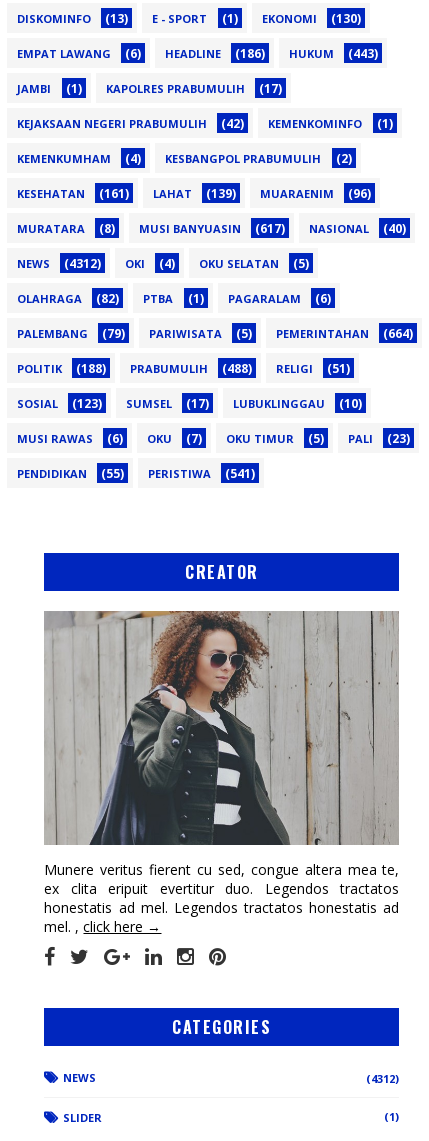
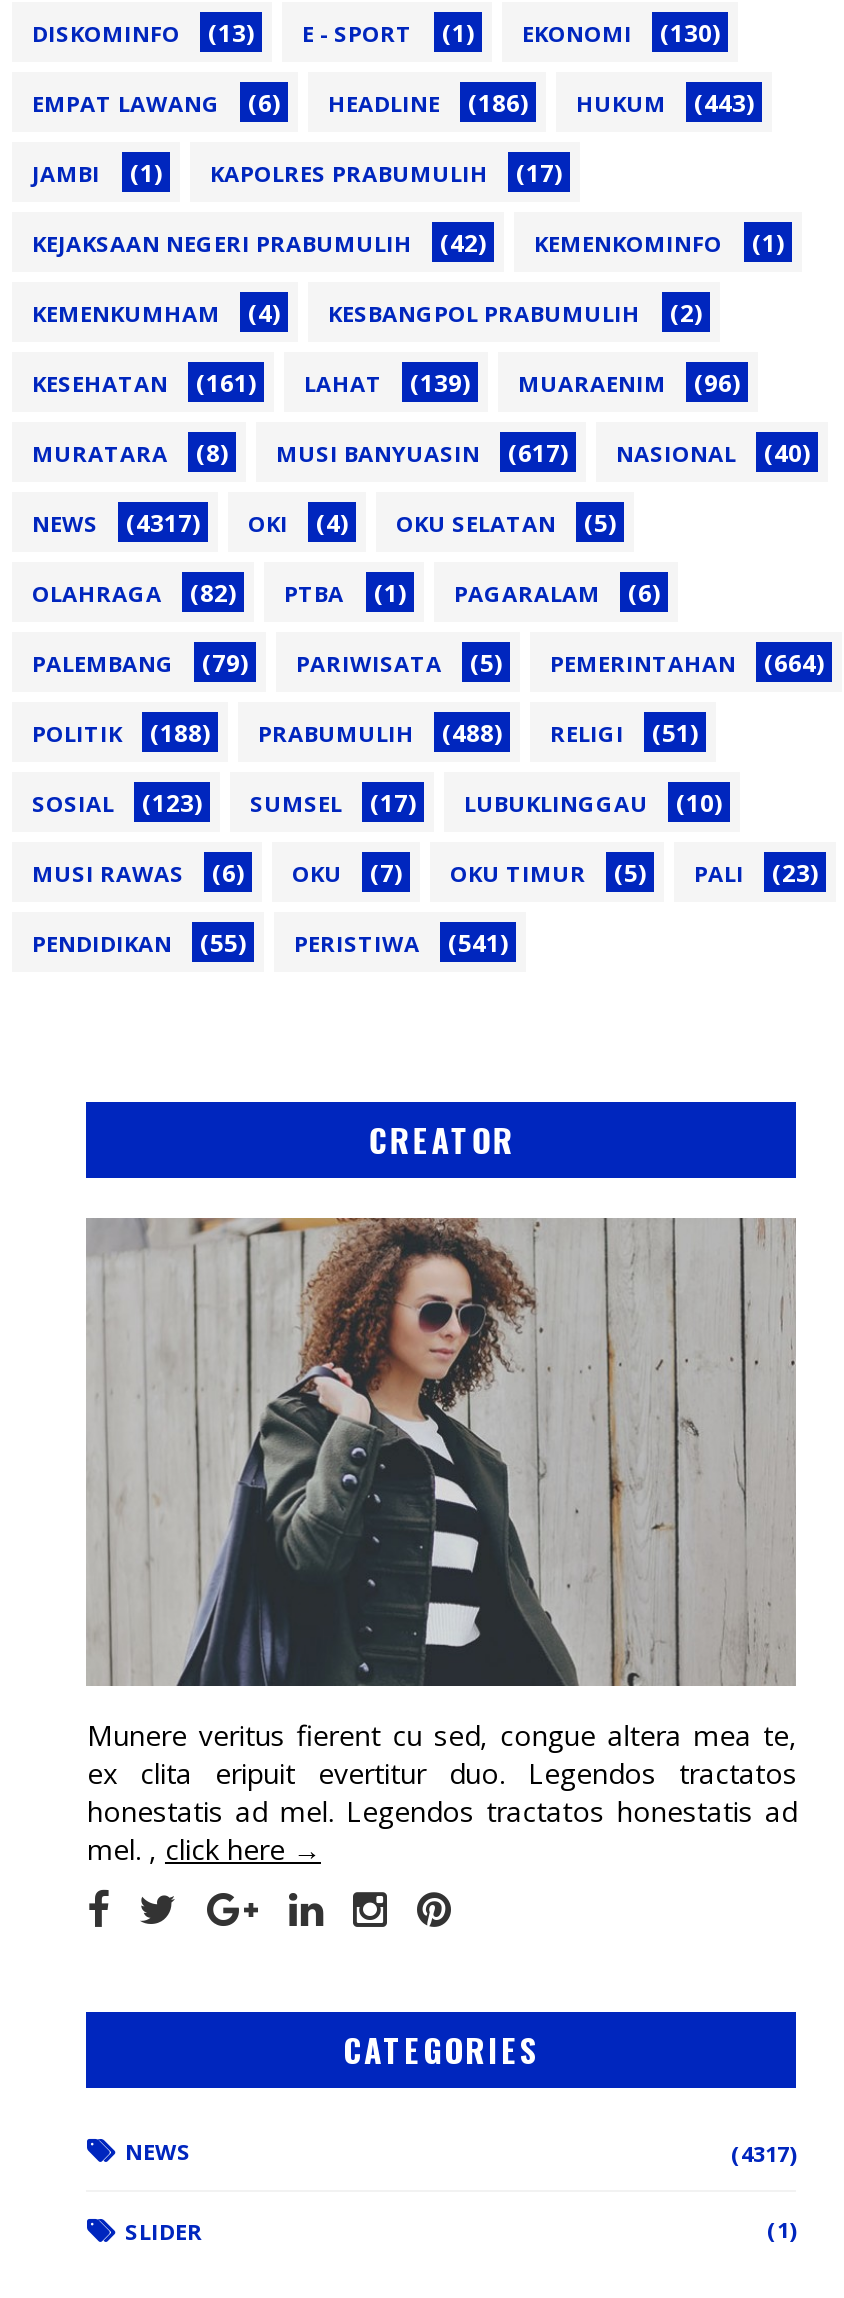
[64,255,101,272] (4312) -> [126,506,200,540] (4317)
[366,1071,399,1086] (4312) -> [731,2139,797,2169] (4317)

